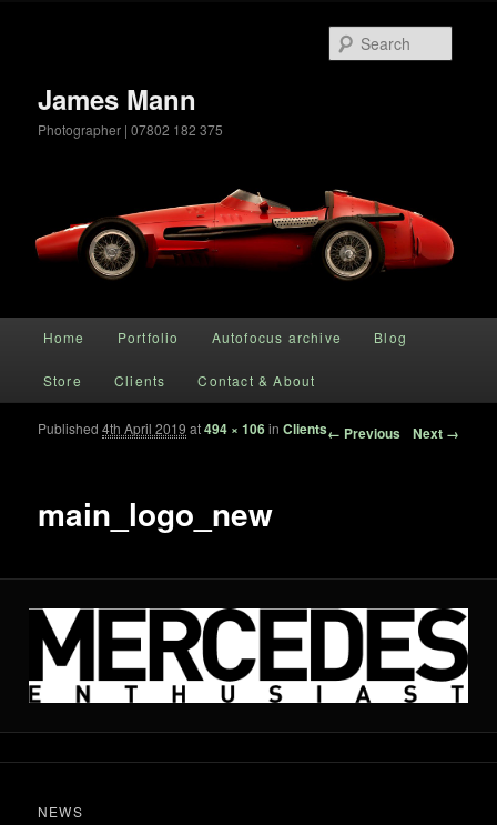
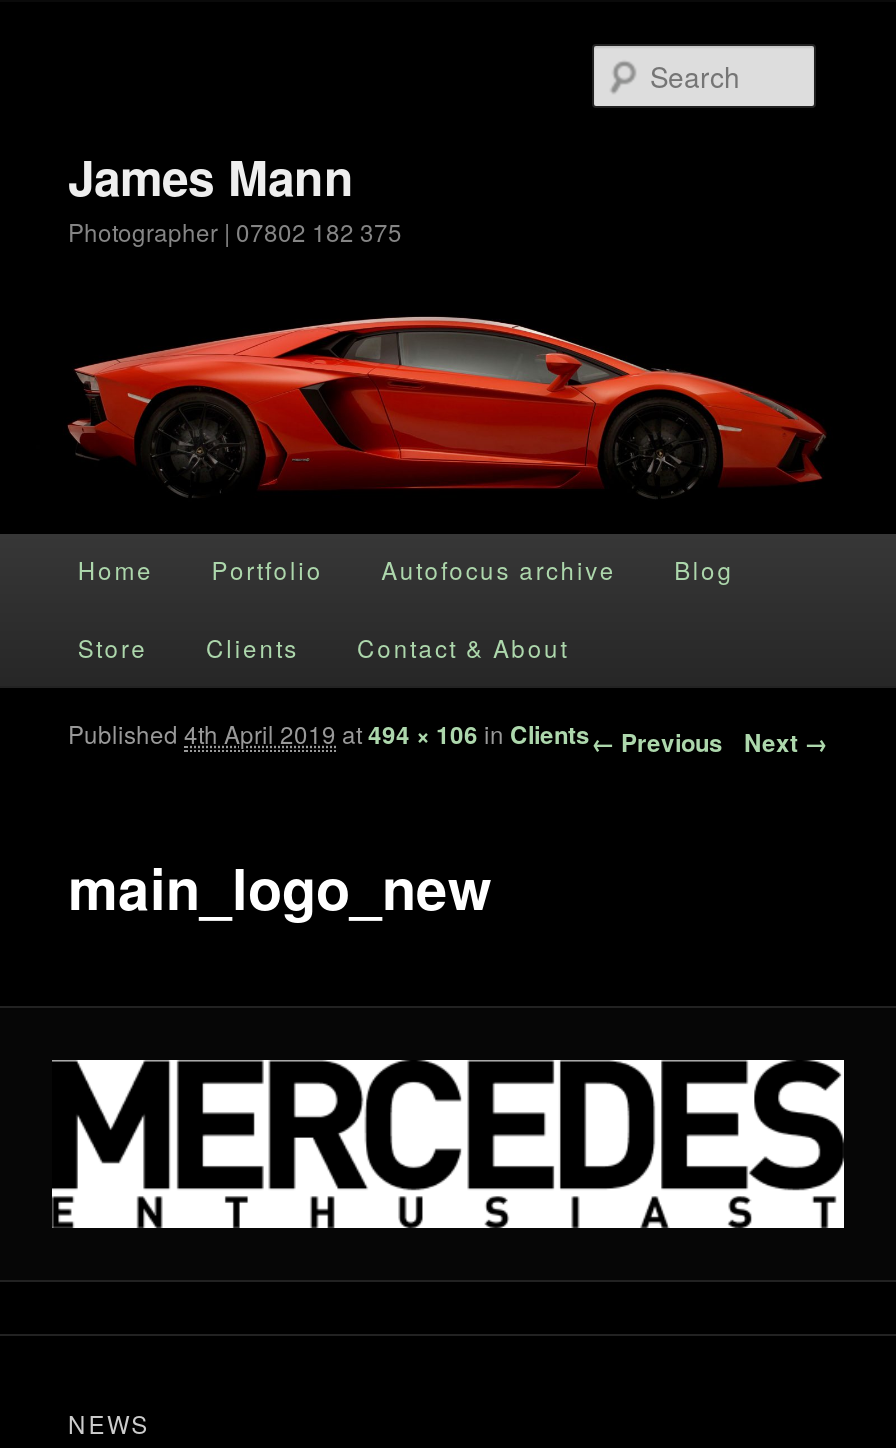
[34,189,455,280] [image] -> [68,314,826,490] [image]

